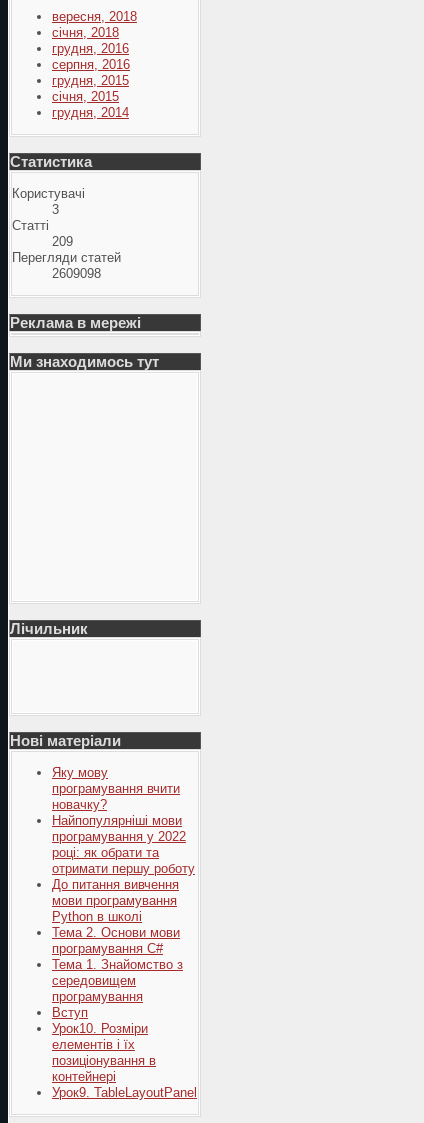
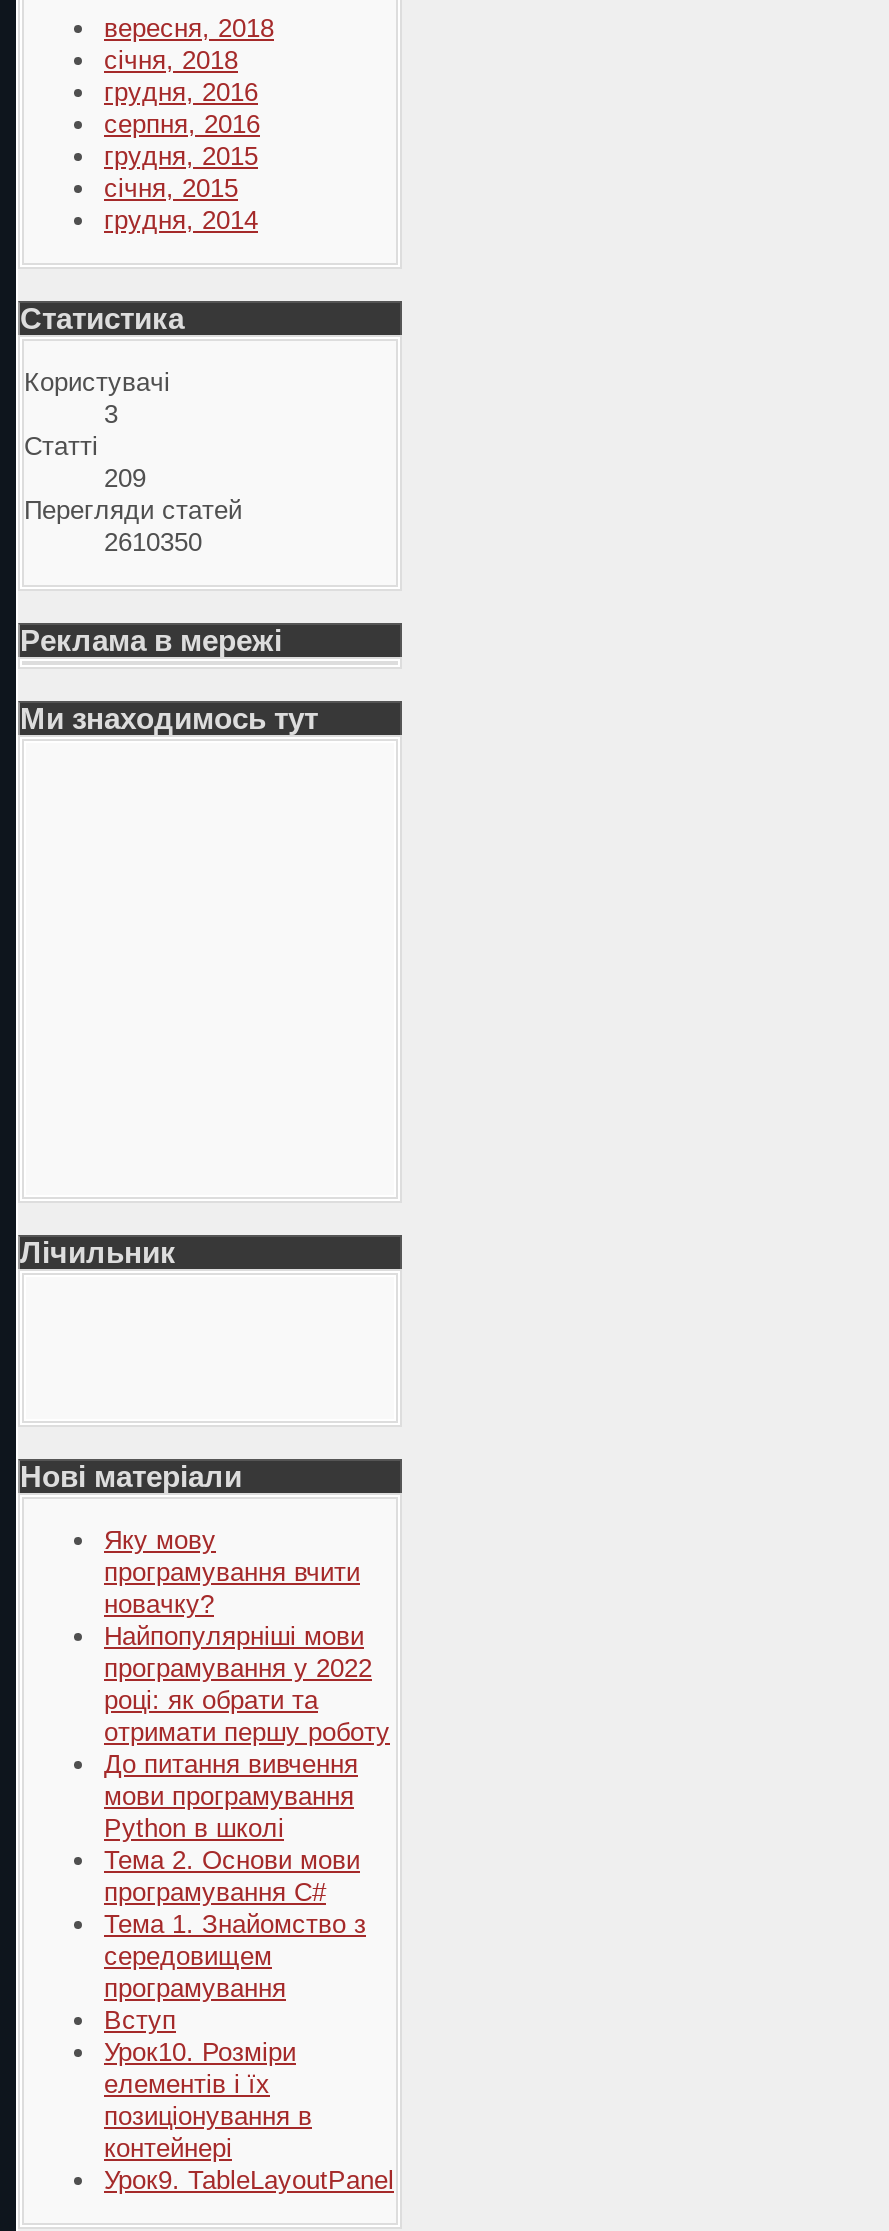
[52,266,101,281] 2609098 -> [104,527,202,557] 2610350

